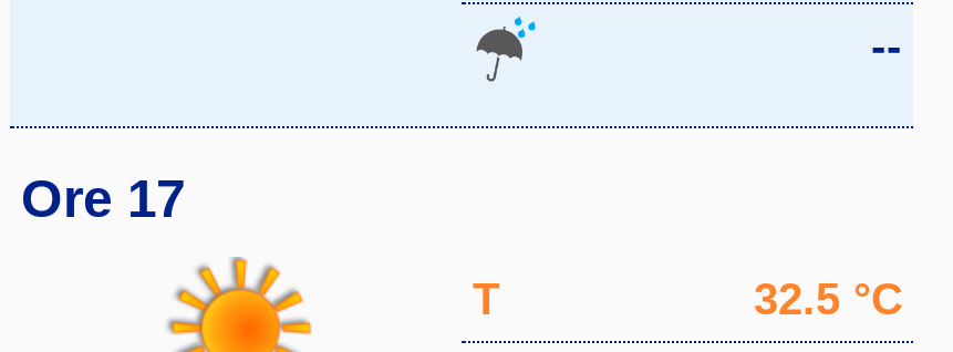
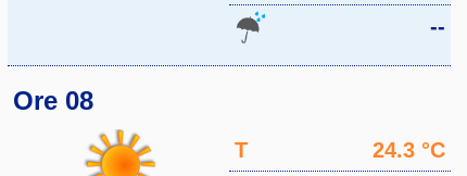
[21,168,185,228] Ore 17 -> [13,86,93,115] Ore 08
[754,275,902,323] 32.5 °C -> [373,138,445,162] 24.3 °C

